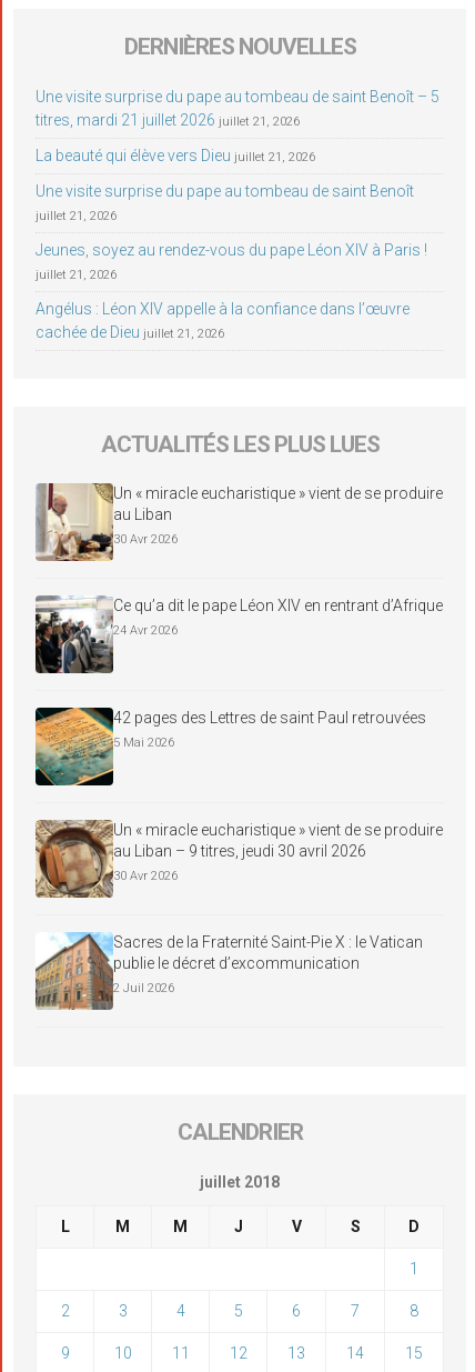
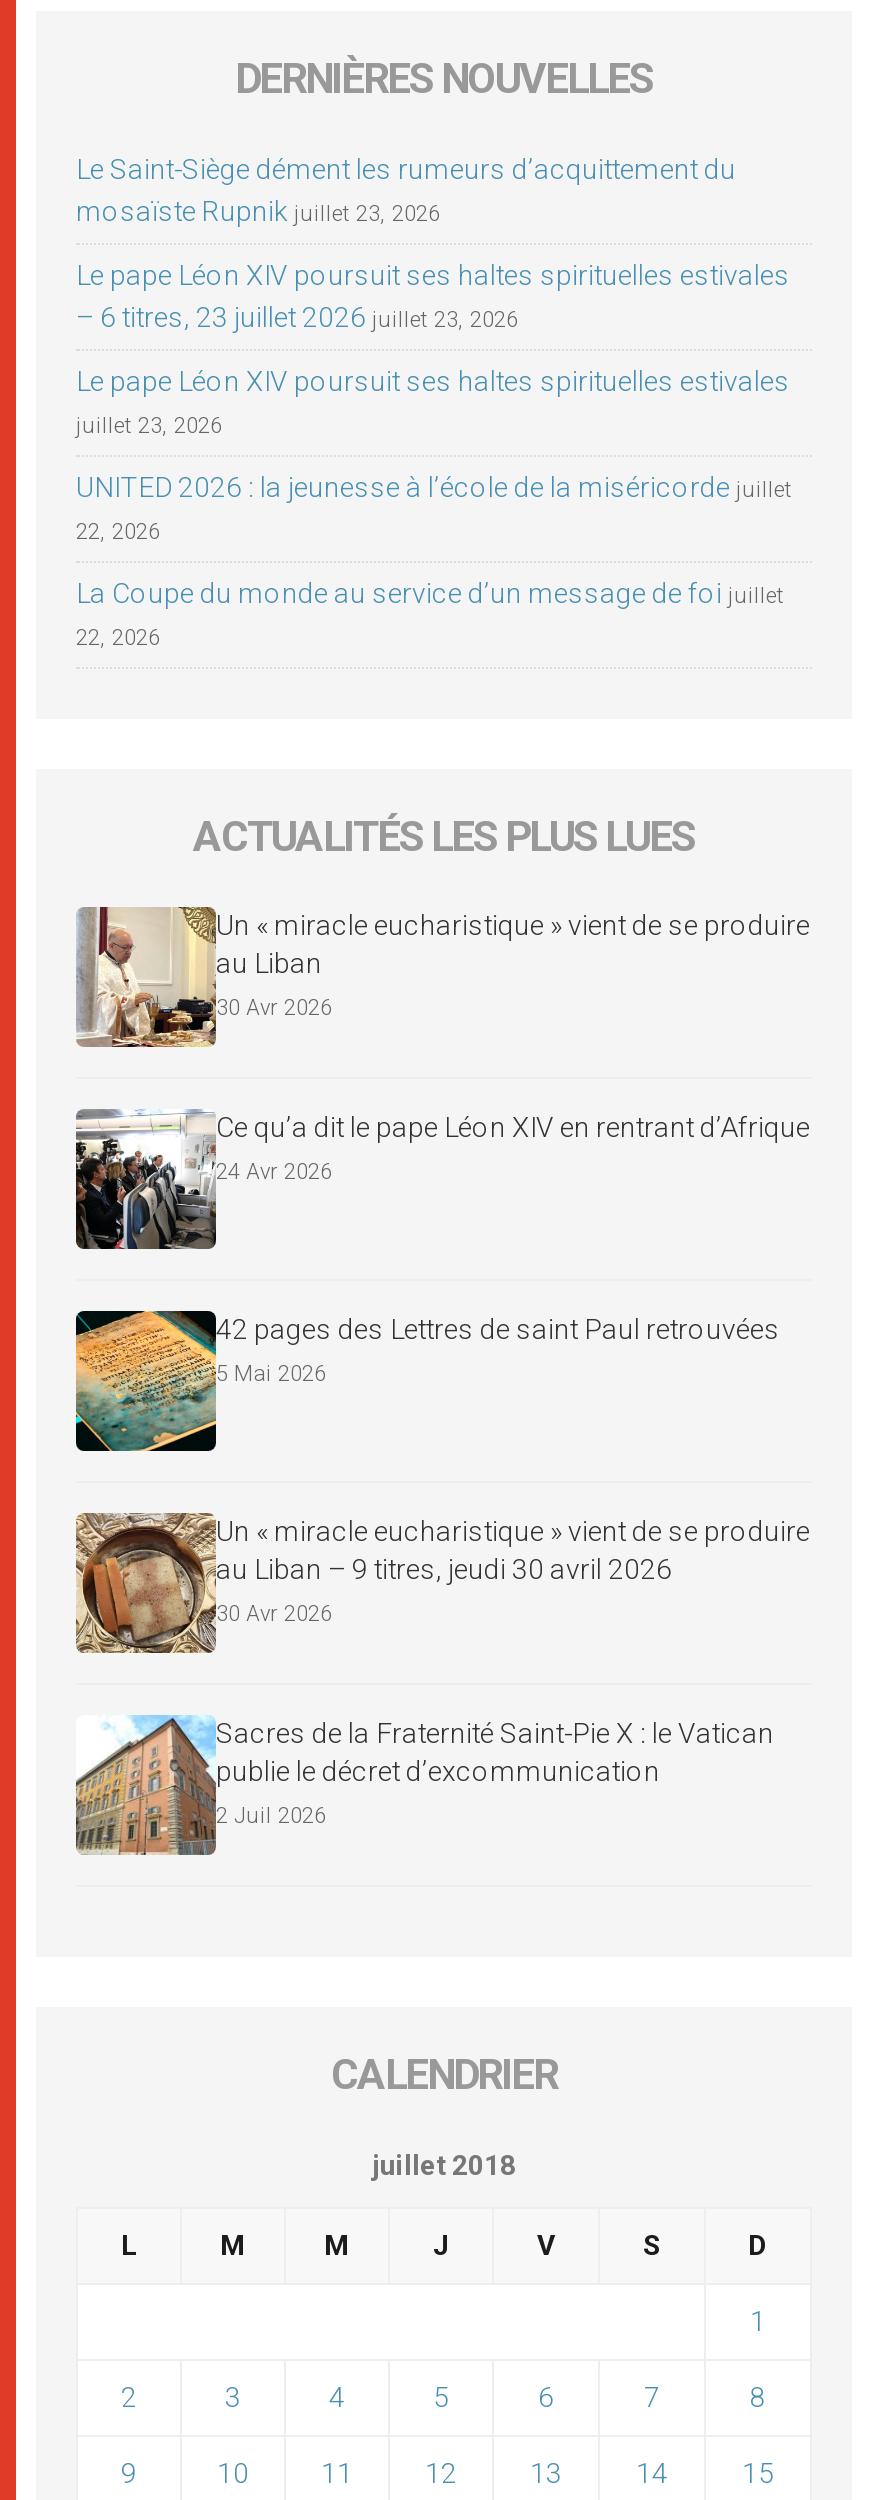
[36,88,439,341] Une visite surprise du pape au tombeau de saint Benoît – 5 | titres, mardi 21 juillet 2026 juillet 21, 2026 | La beauté qui élève vers Dieu juillet 21, 2026 | Une visite surprise du pape au tombeau de saint Benoît | juillet 21, 2026 | Jeunes, soyez au rendez-vous du pape Léon XIV à Paris ! | juillet 21, 2026 | Angélus : Léon XIV appelle à la confiance dans l’œuvre | cachée de Dieu juillet 21, 2026 -> [76,153,792,651] Le Saint-Siège dément les rumeurs d’acquittement du | mosaïste Rupnik juillet 23, 2026 | Le pape Léon XIV poursuit ses haltes spirituelles estivales | – 6 titres, 23 juillet 2026 juillet 23, 2026 | Le pape Léon XIV poursuit ses haltes spirituelles estivales | juillet 23, 2026 | UNITED 2026 : la jeunesse à l’école de la miséricorde juillet | 22, 2026 | La Coupe du monde au service d’un message de foi juillet | 22, 2026

